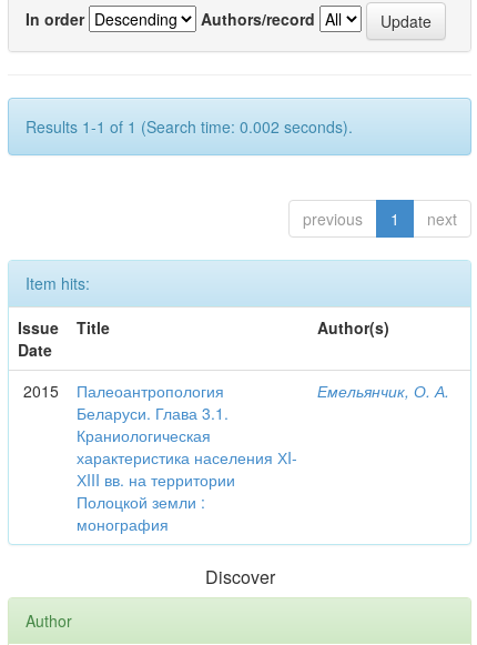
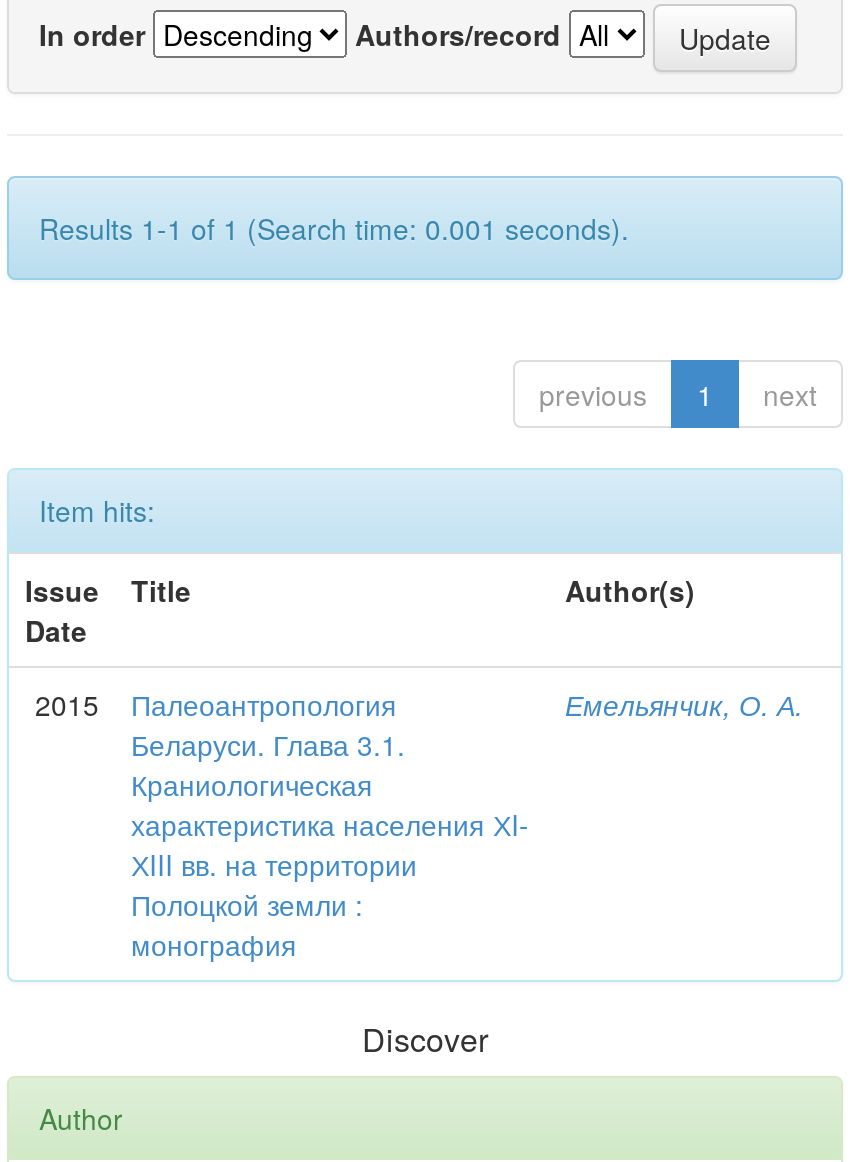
[26,115,353,138] Results 1-1 of 1 (Search time: 0.002 seconds). -> [39,208,629,248] Results 1-1 of 1 (Search time: 0.001 seconds).

